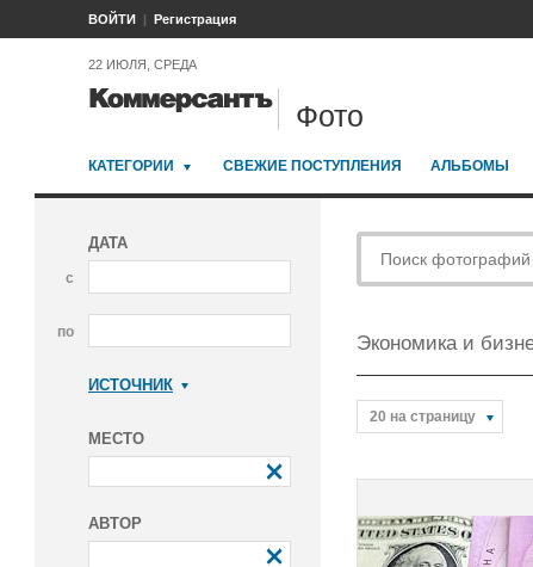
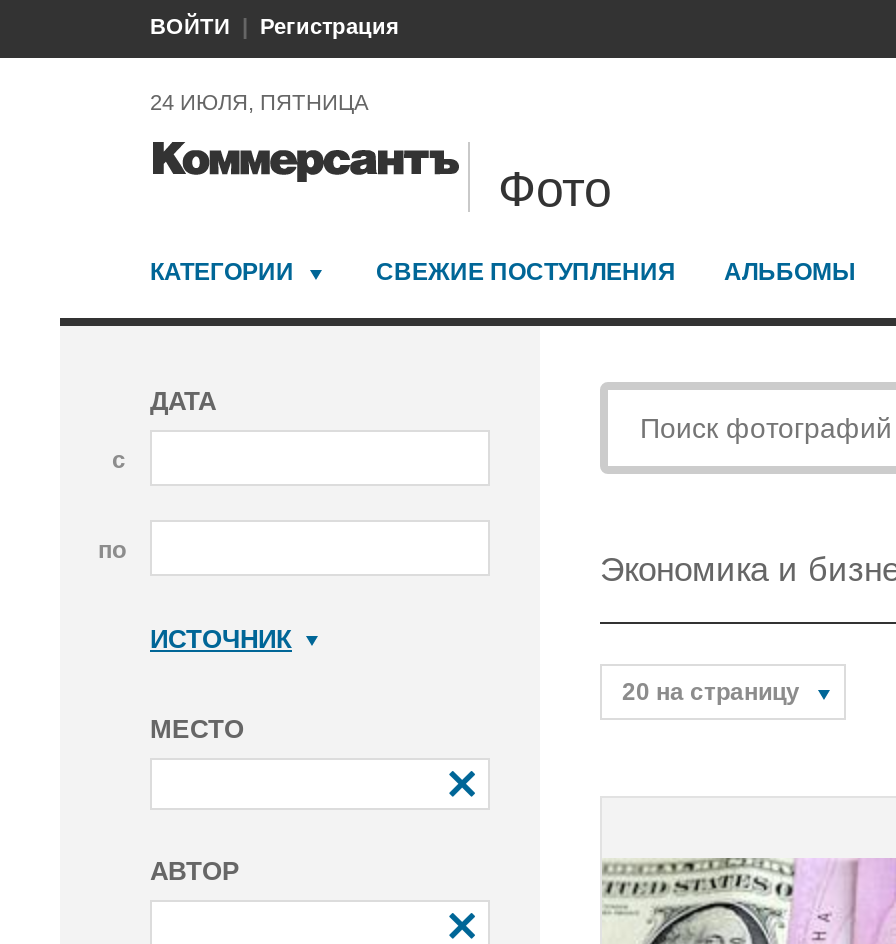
[88,57,197,72] 22 ИЮЛЯ, СРЕДА -> [150,90,368,114] 24 ИЮЛЯ, ПЯТНИЦА

